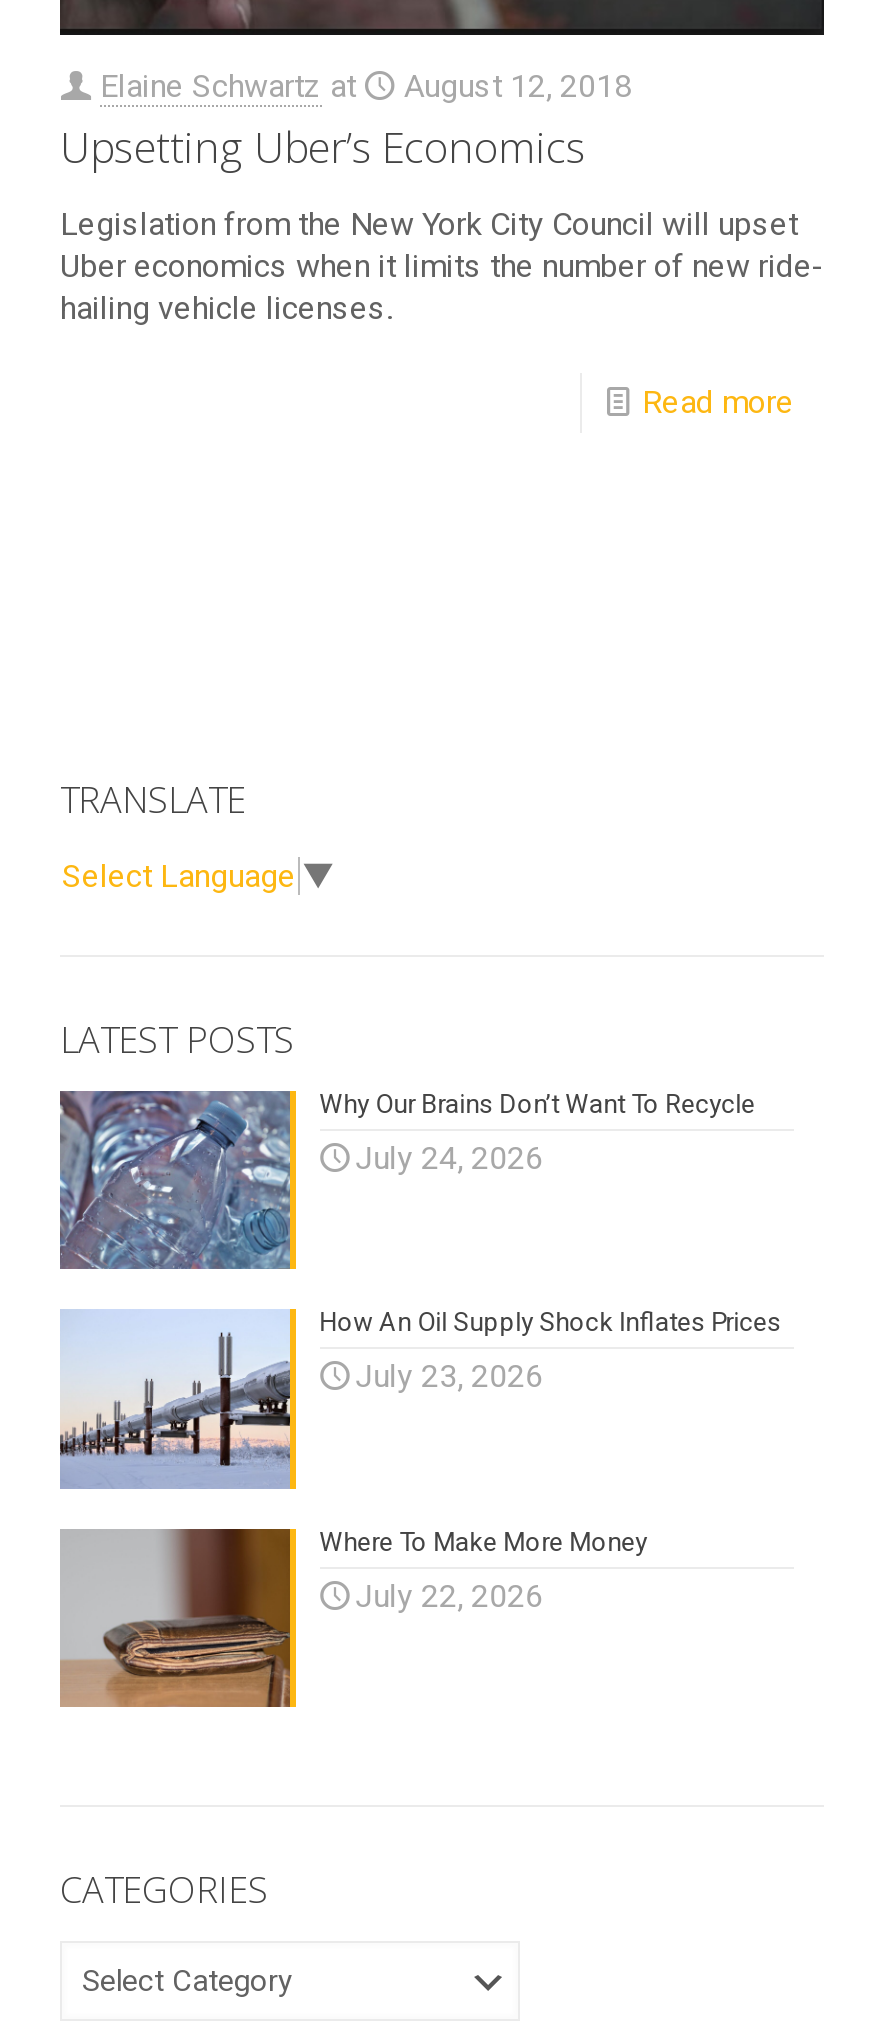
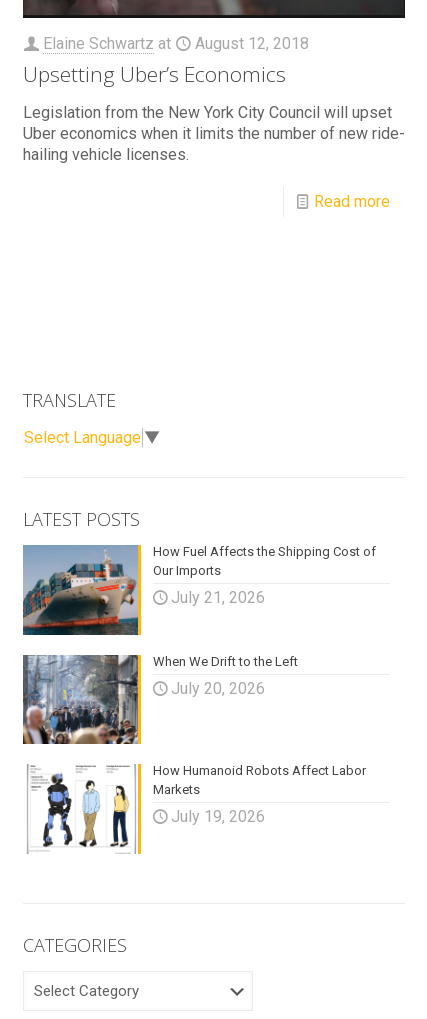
[58,1089,755,1270] [image] | Why Our Brains Don’t Want To Recycle -> [22,544,376,636] [image] | How Fuel Affects the Shipping Cost of | Our Imports
[355,1139,543,1177] July 24, 2026 -> [171,588,265,607] July 21, 2026
[60,1308,781,1490] [image] | How An Oil Supply Shock Inflates Prices -> [22,654,298,745] [image] | When We Drift to the Left
[355,1358,543,1396] July 23, 2026 -> [171,679,265,698] July 20, 2026
[58,1526,647,1710] [image] | Where To Make More Money -> [23,763,366,854] [image] | How Humanoid Robots Affect Labor | Markets
[355,1577,543,1615] July 22, 2026 -> [171,807,265,826] July 19, 2026

